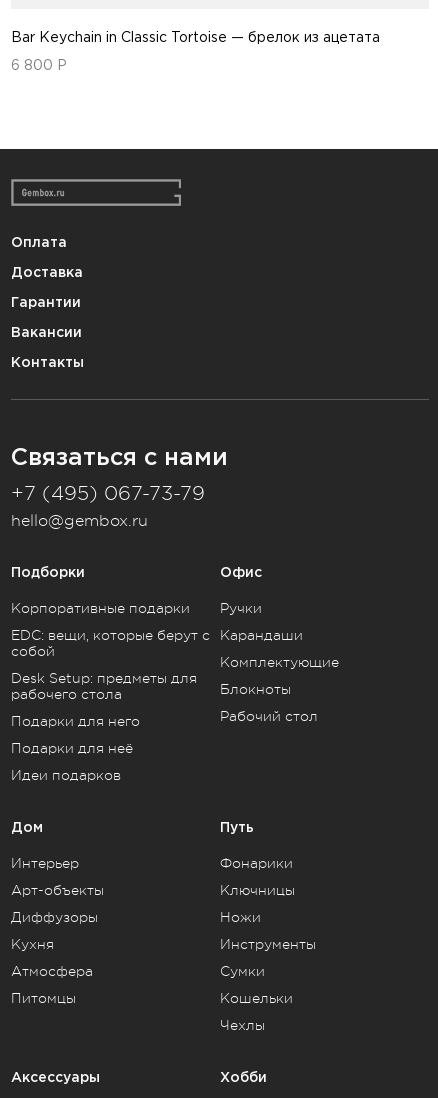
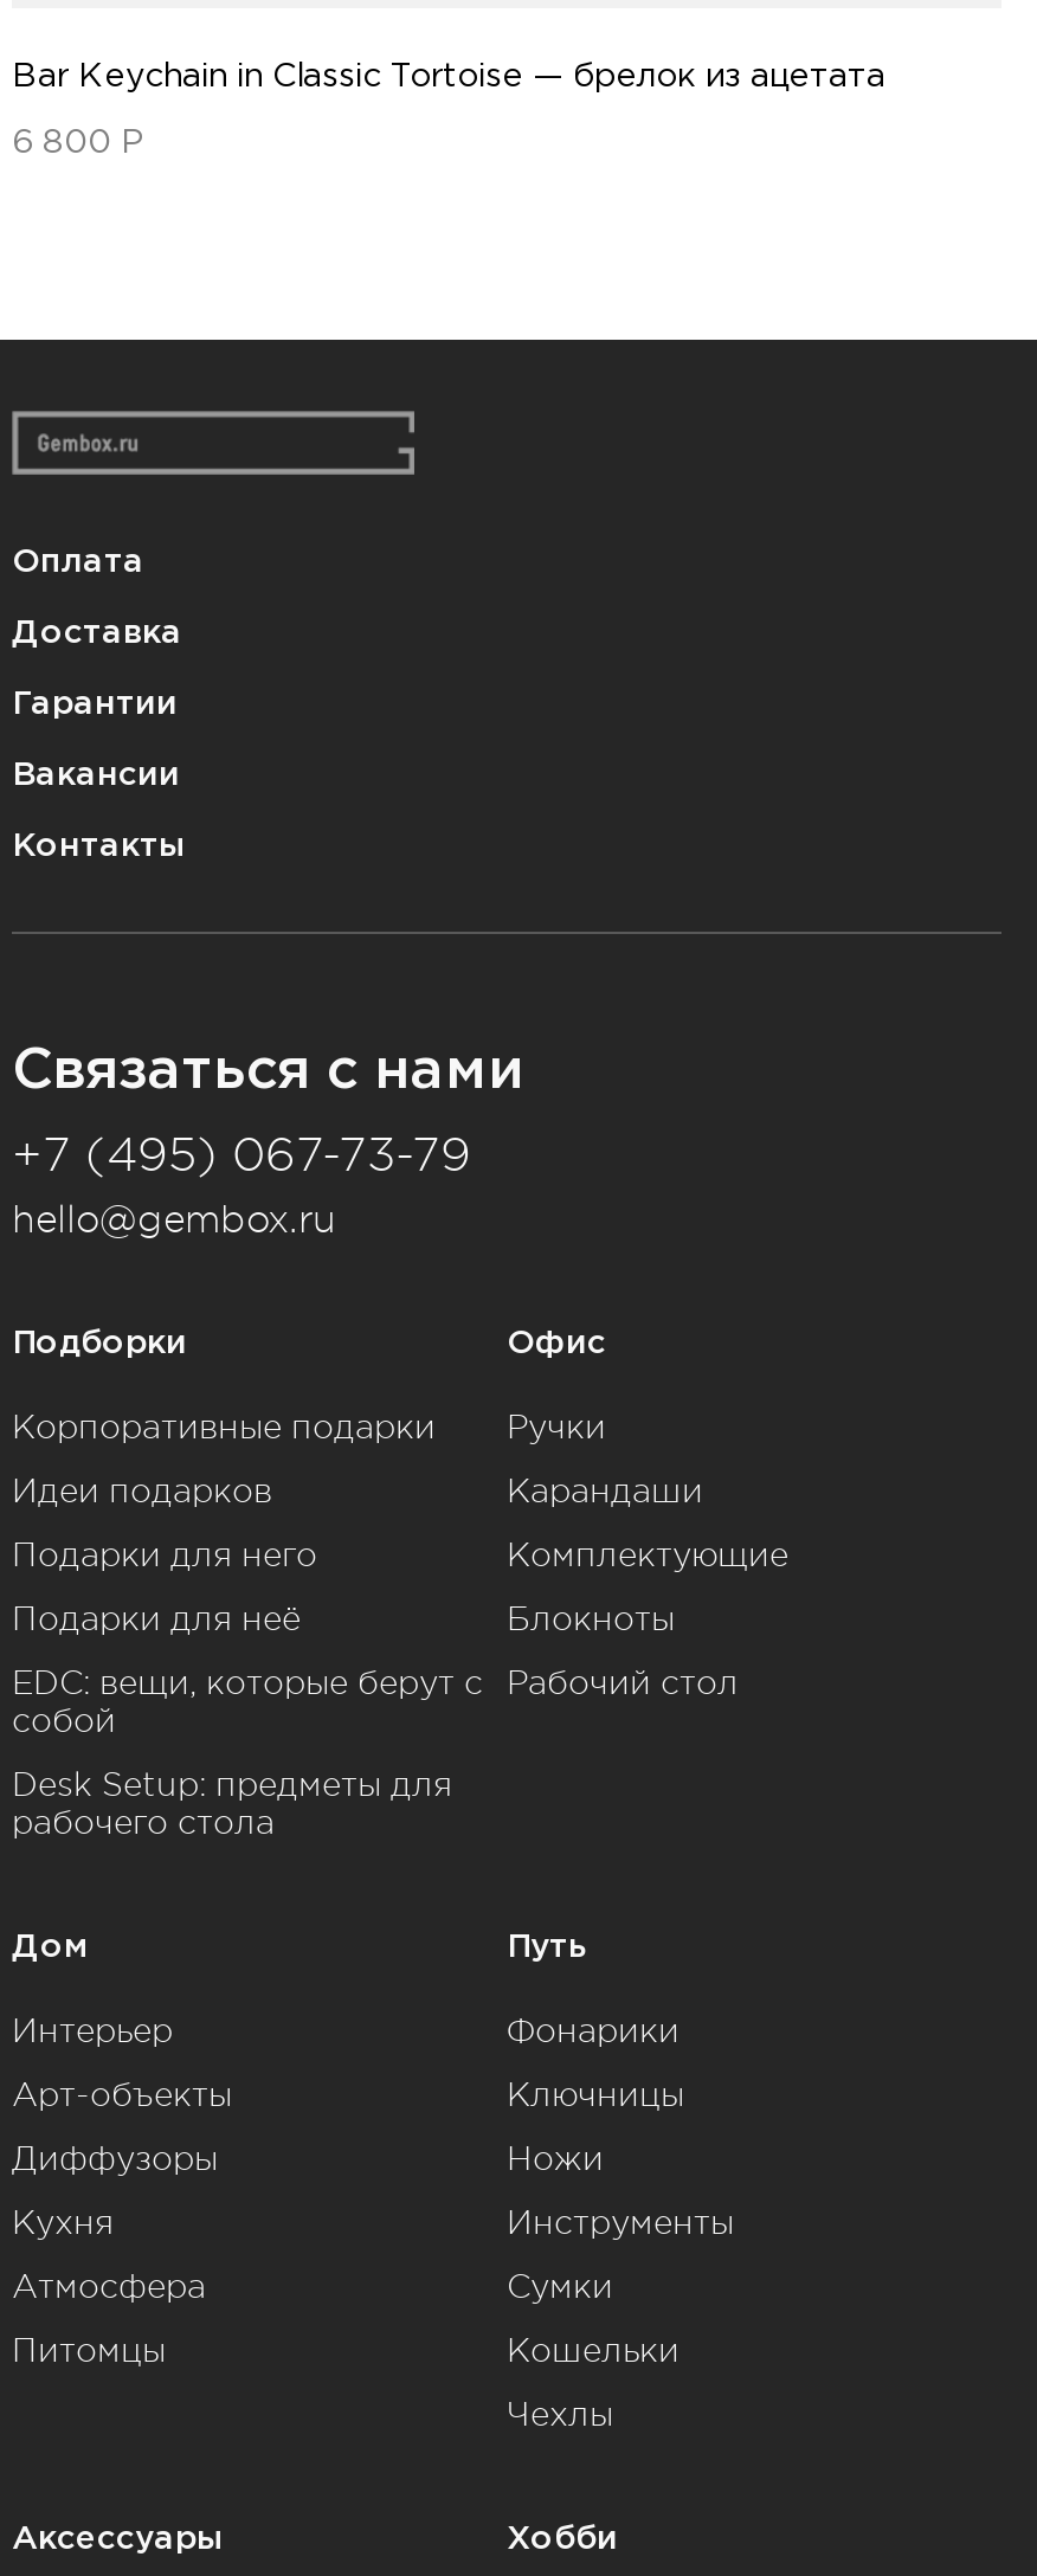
moved [11,627,210,702] -> [12,1663,483,1841]: EDC: вещи, которые берут с | собой | Desk Setup: предметы для | рабочего стола
moved [11,713,140,783] -> [12,1471,317,1637]: Подарки для него | Подарки для неё | Идеи подарков

